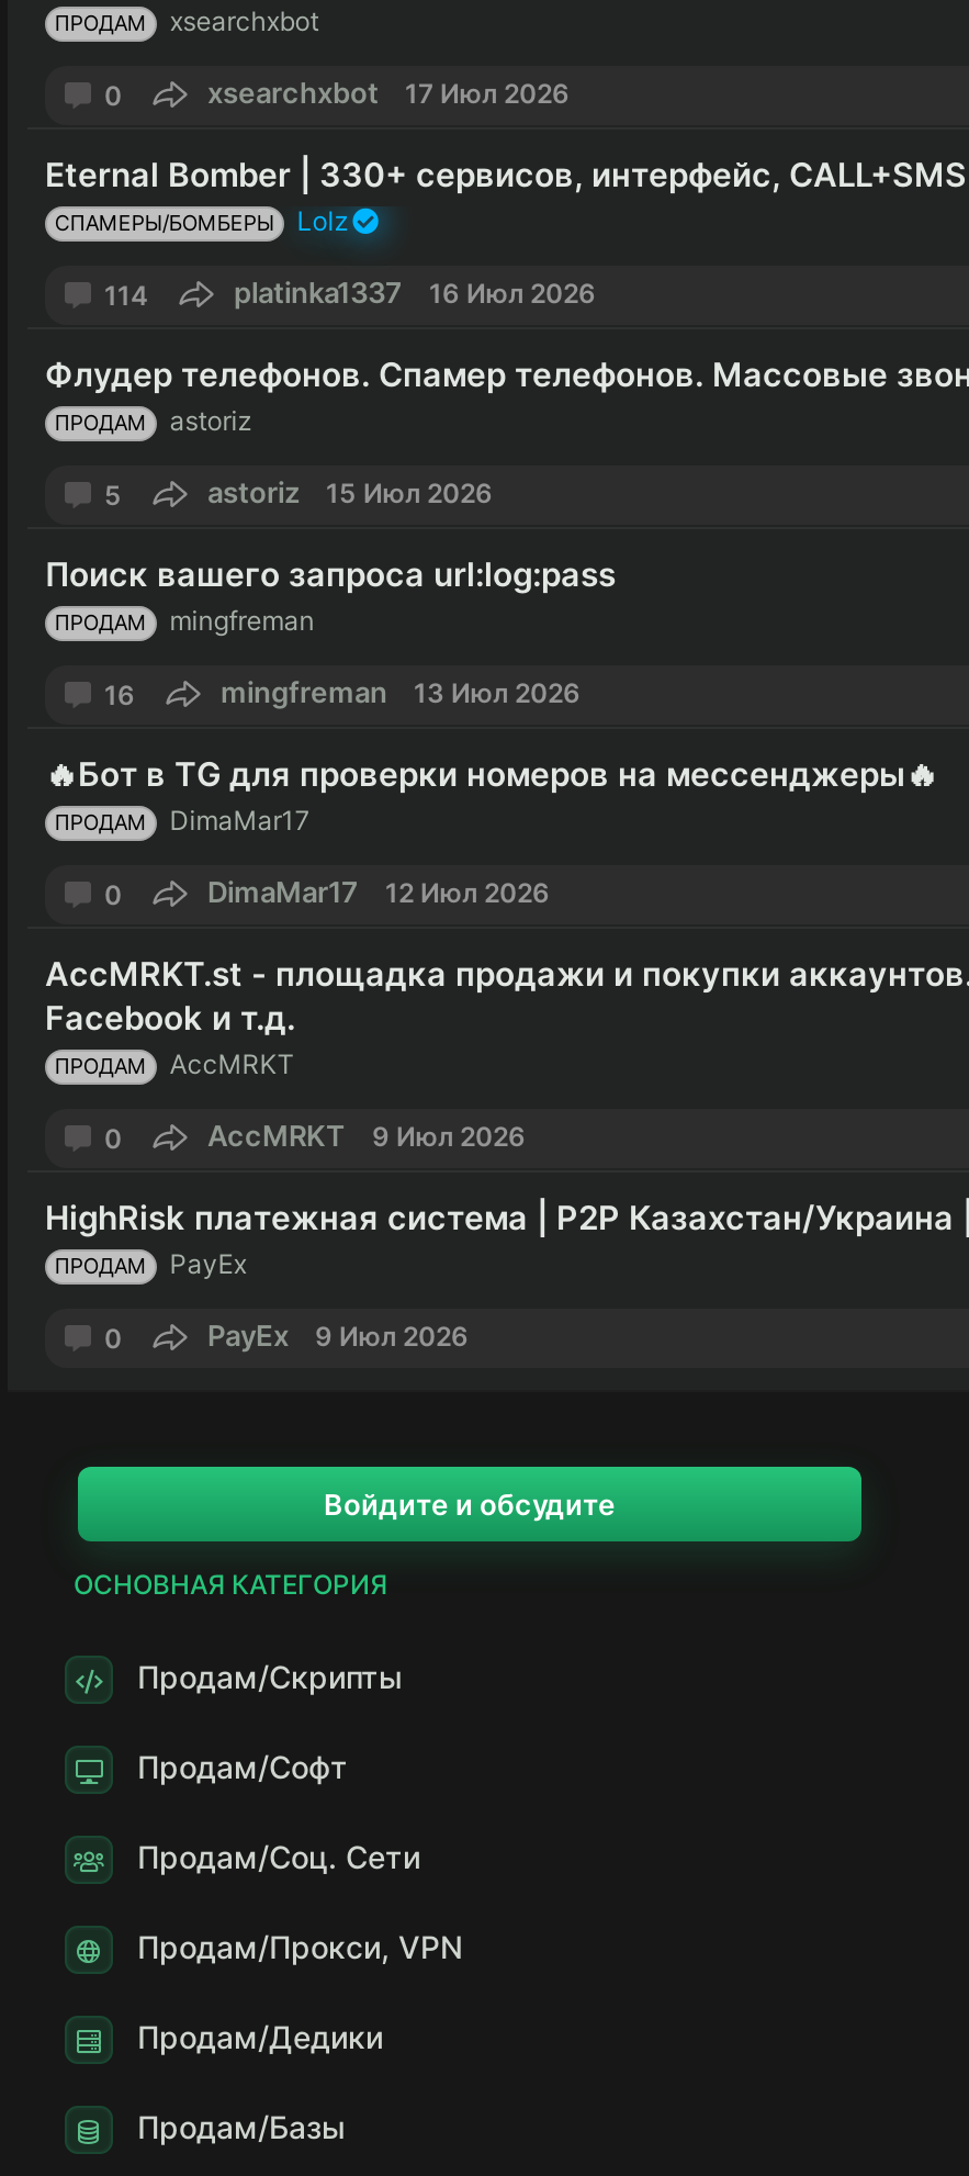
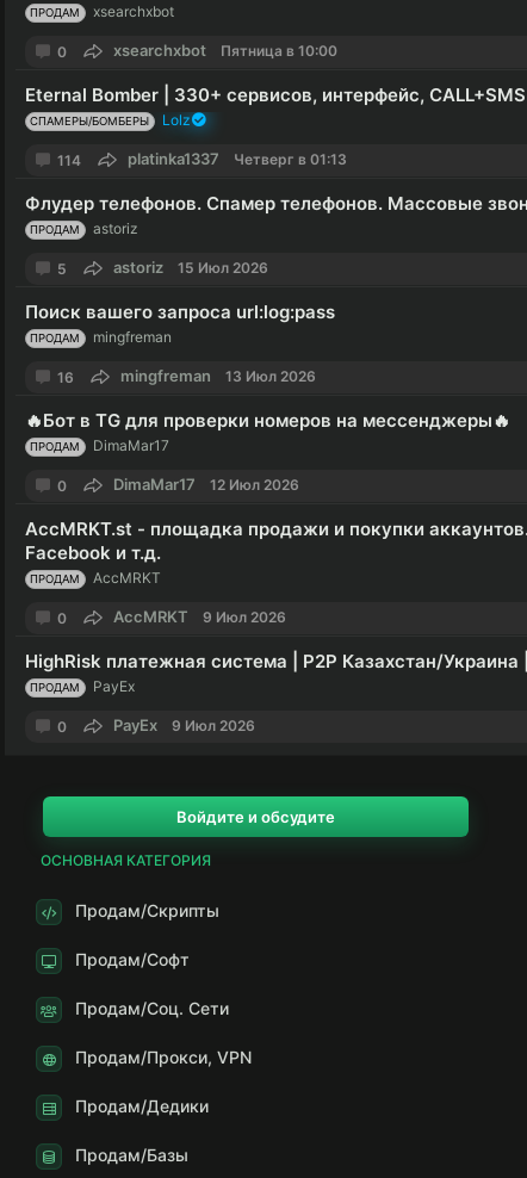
[201,76,570,111] xsearchxbot 17 Июл 2026 -> [110,41,337,60] xsearchxbot Пятница в 10:00
[227,275,596,310] platinka1337 16 Июл 2026 -> [124,150,347,169] platinka1337 Четверг в 01:13

